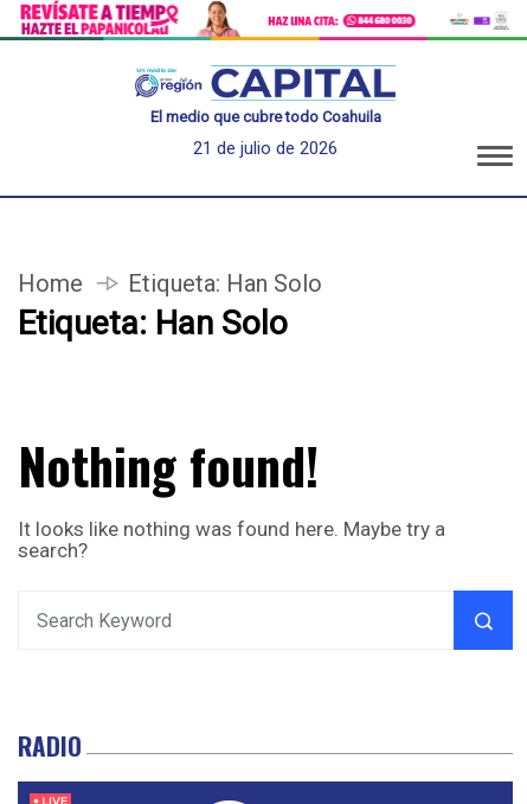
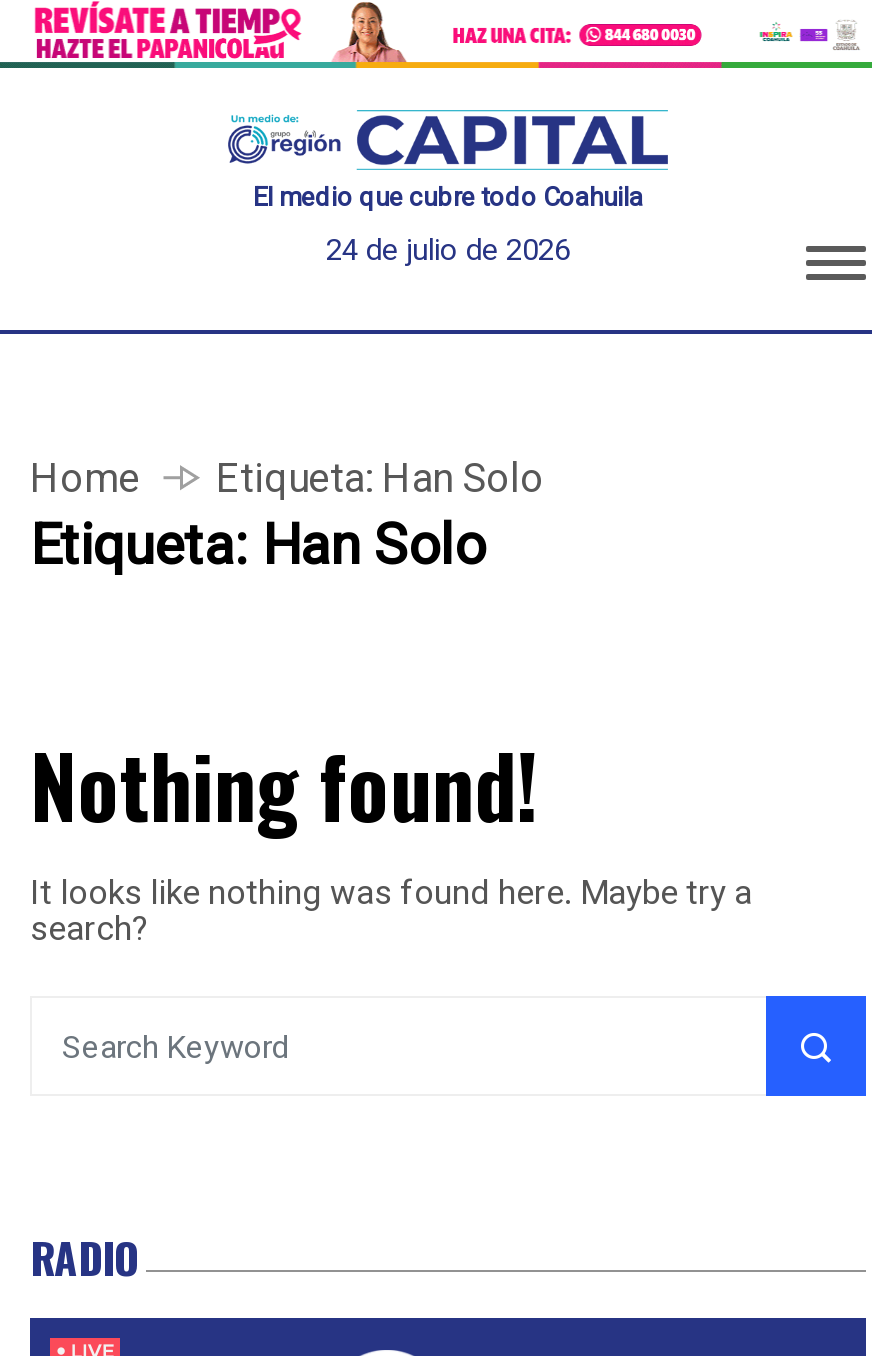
[193,138,338,159] 21 de julio de 2026 -> [326,232,570,268] 24 de julio de 2026

